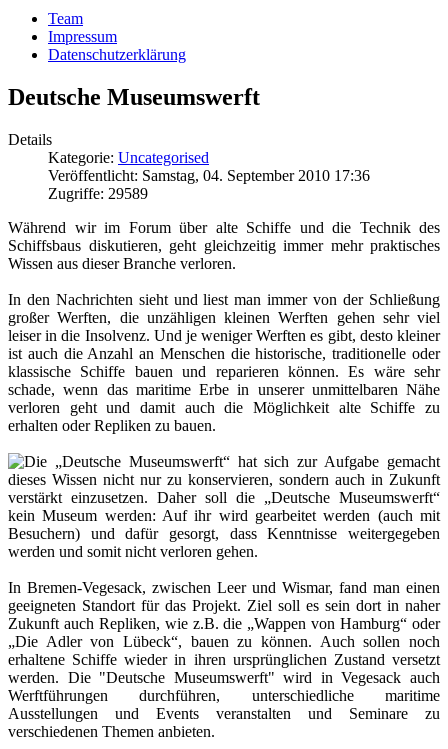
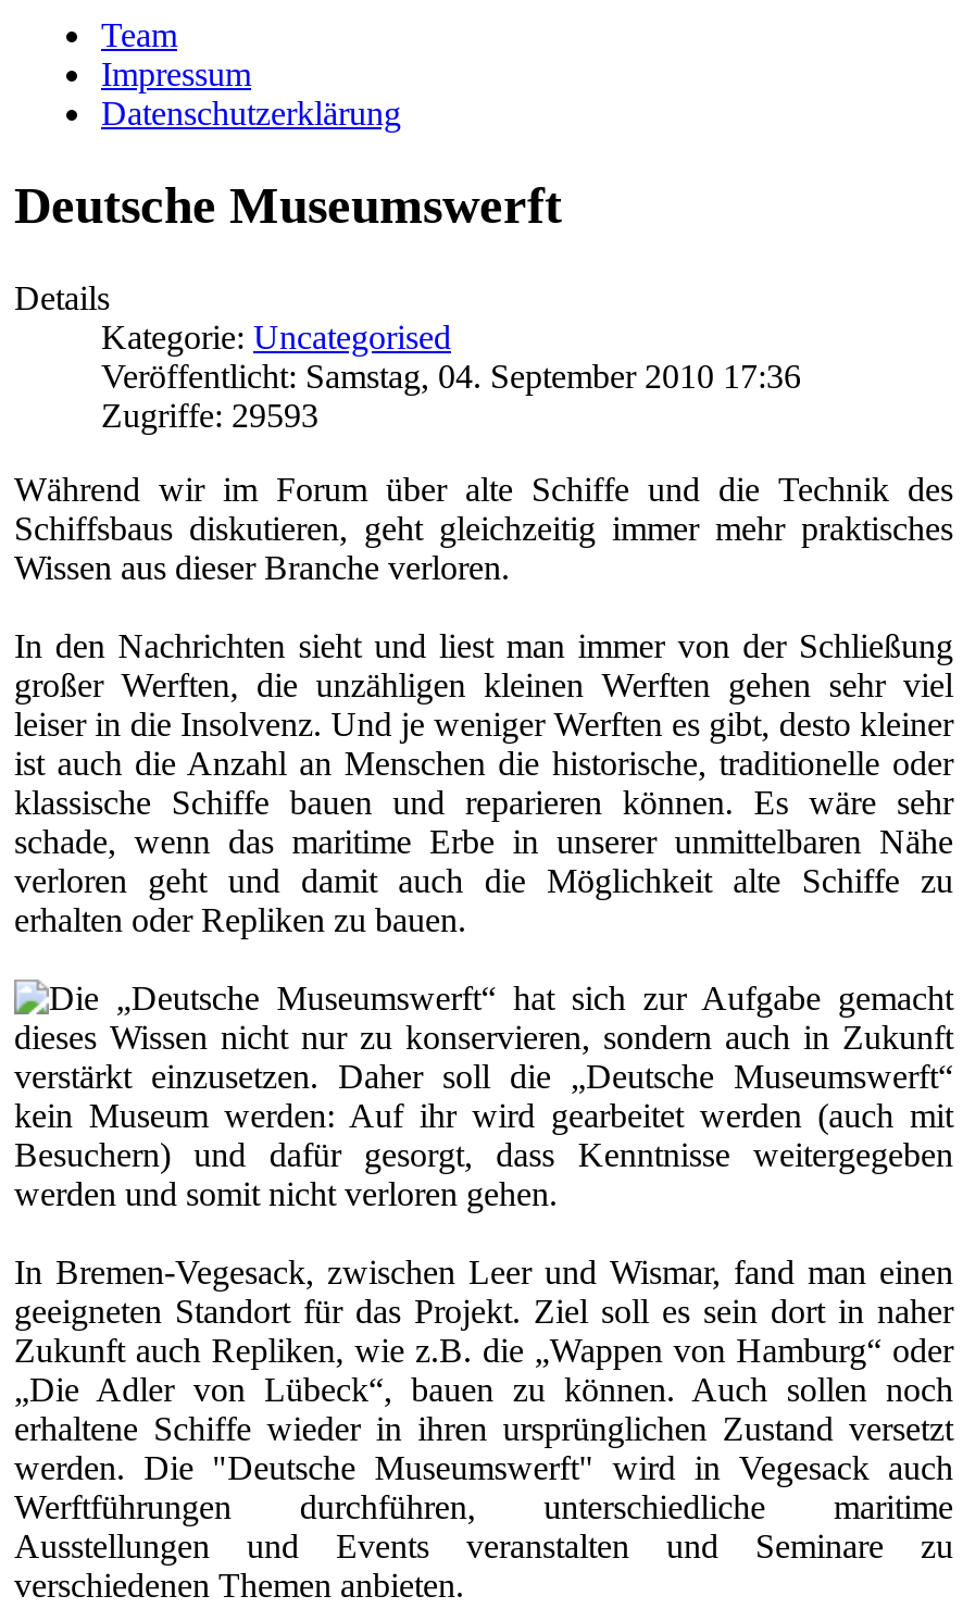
[48,185,148,202] Zugriffe: 29589 -> [101,396,318,433] Zugriffe: 29593

